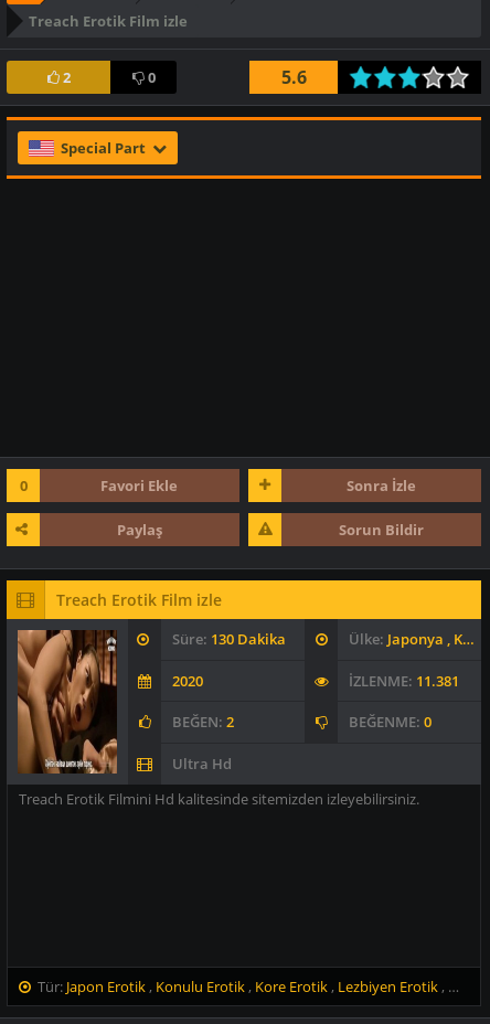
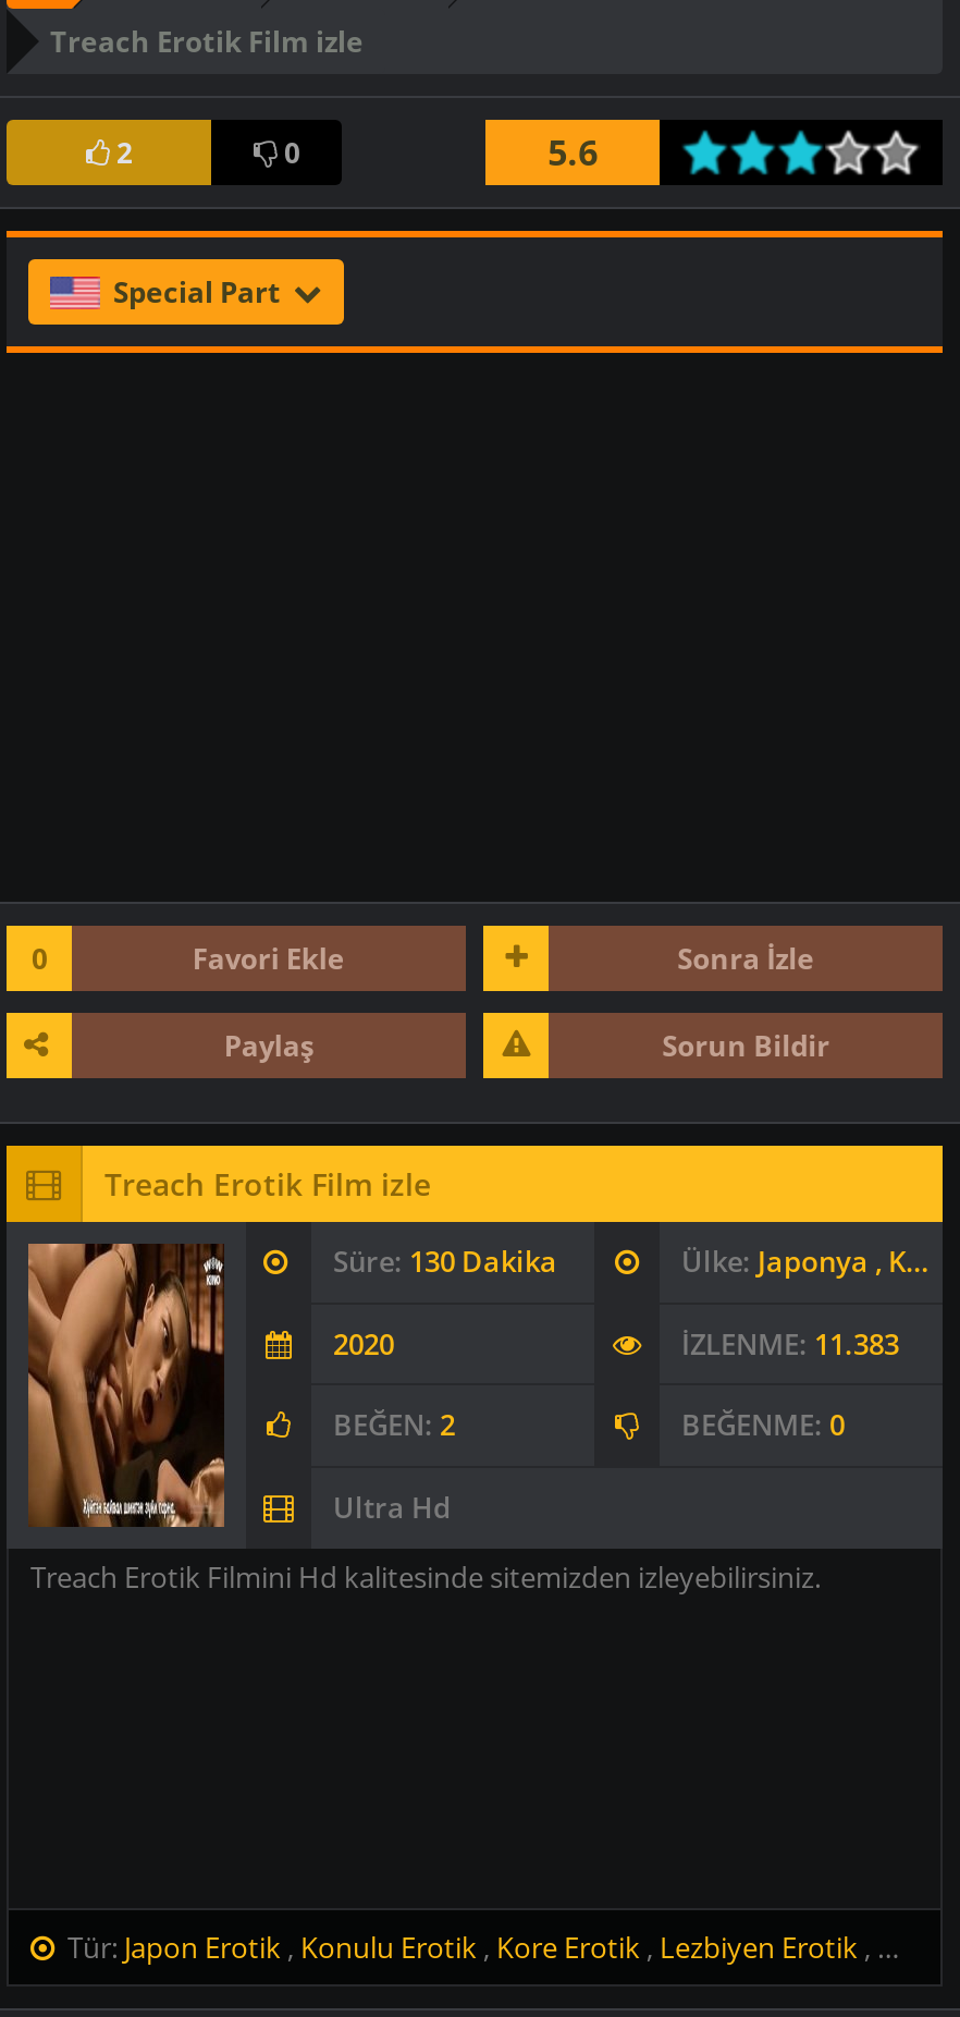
[349,670,459,690] İZLENME: 11.381 -> [681,1323,899,1362] İZLENME: 11.383

